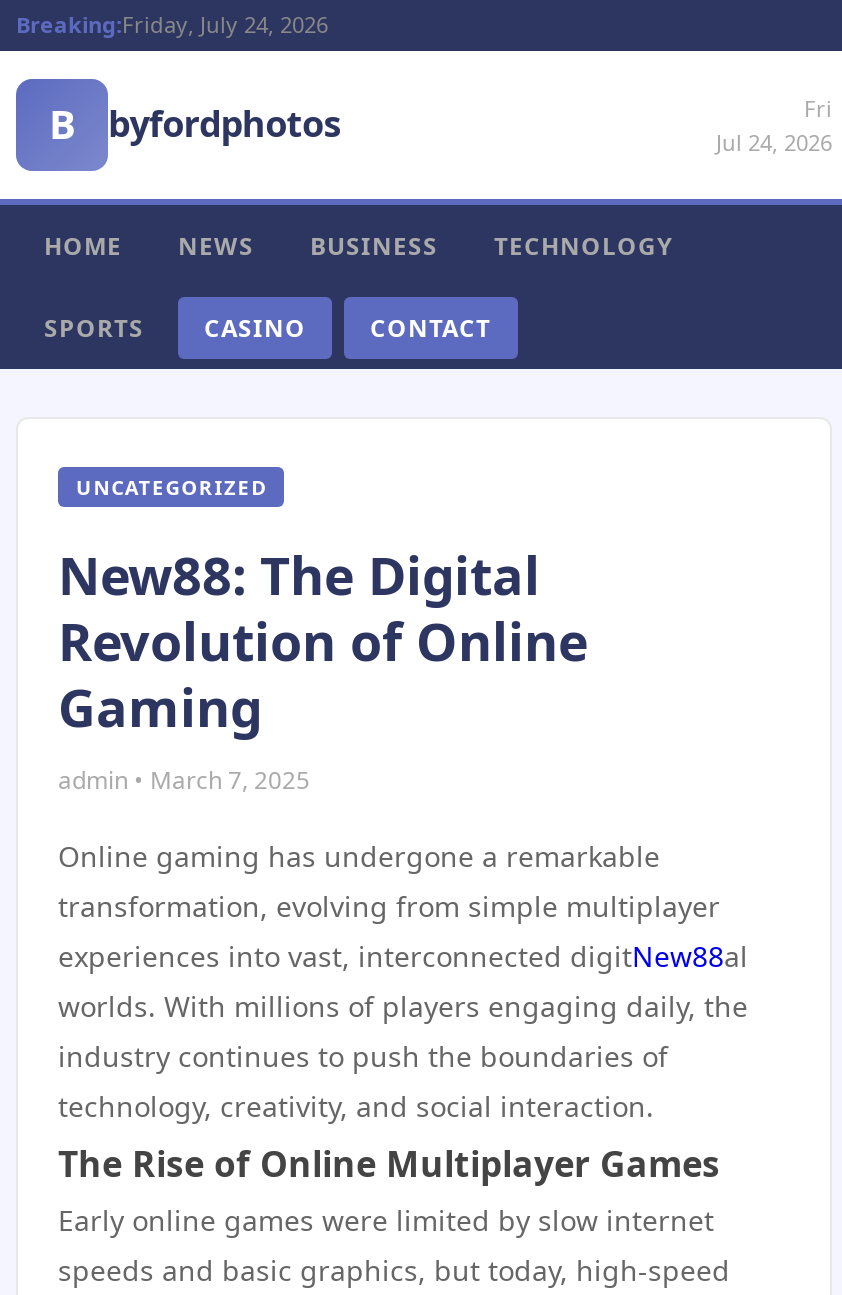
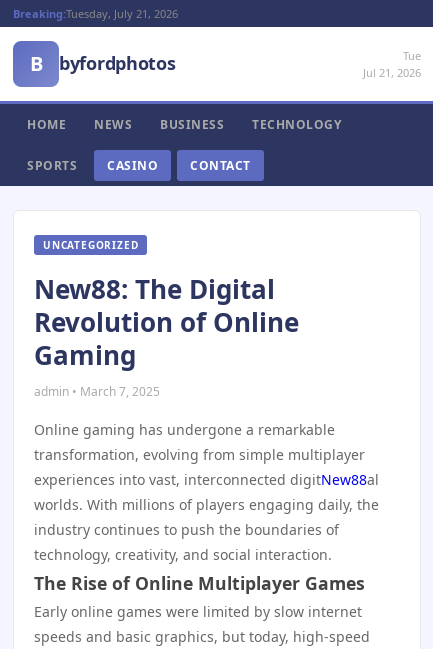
[16,9,328,39] Breaking:Friday, July 24, 2026 -> [13,6,178,21] Breaking:Tuesday, July 21, 2026
[716,93,832,157] Fri | Jul 24, 2026 -> [363,48,421,80] Tue | Jul 21, 2026

